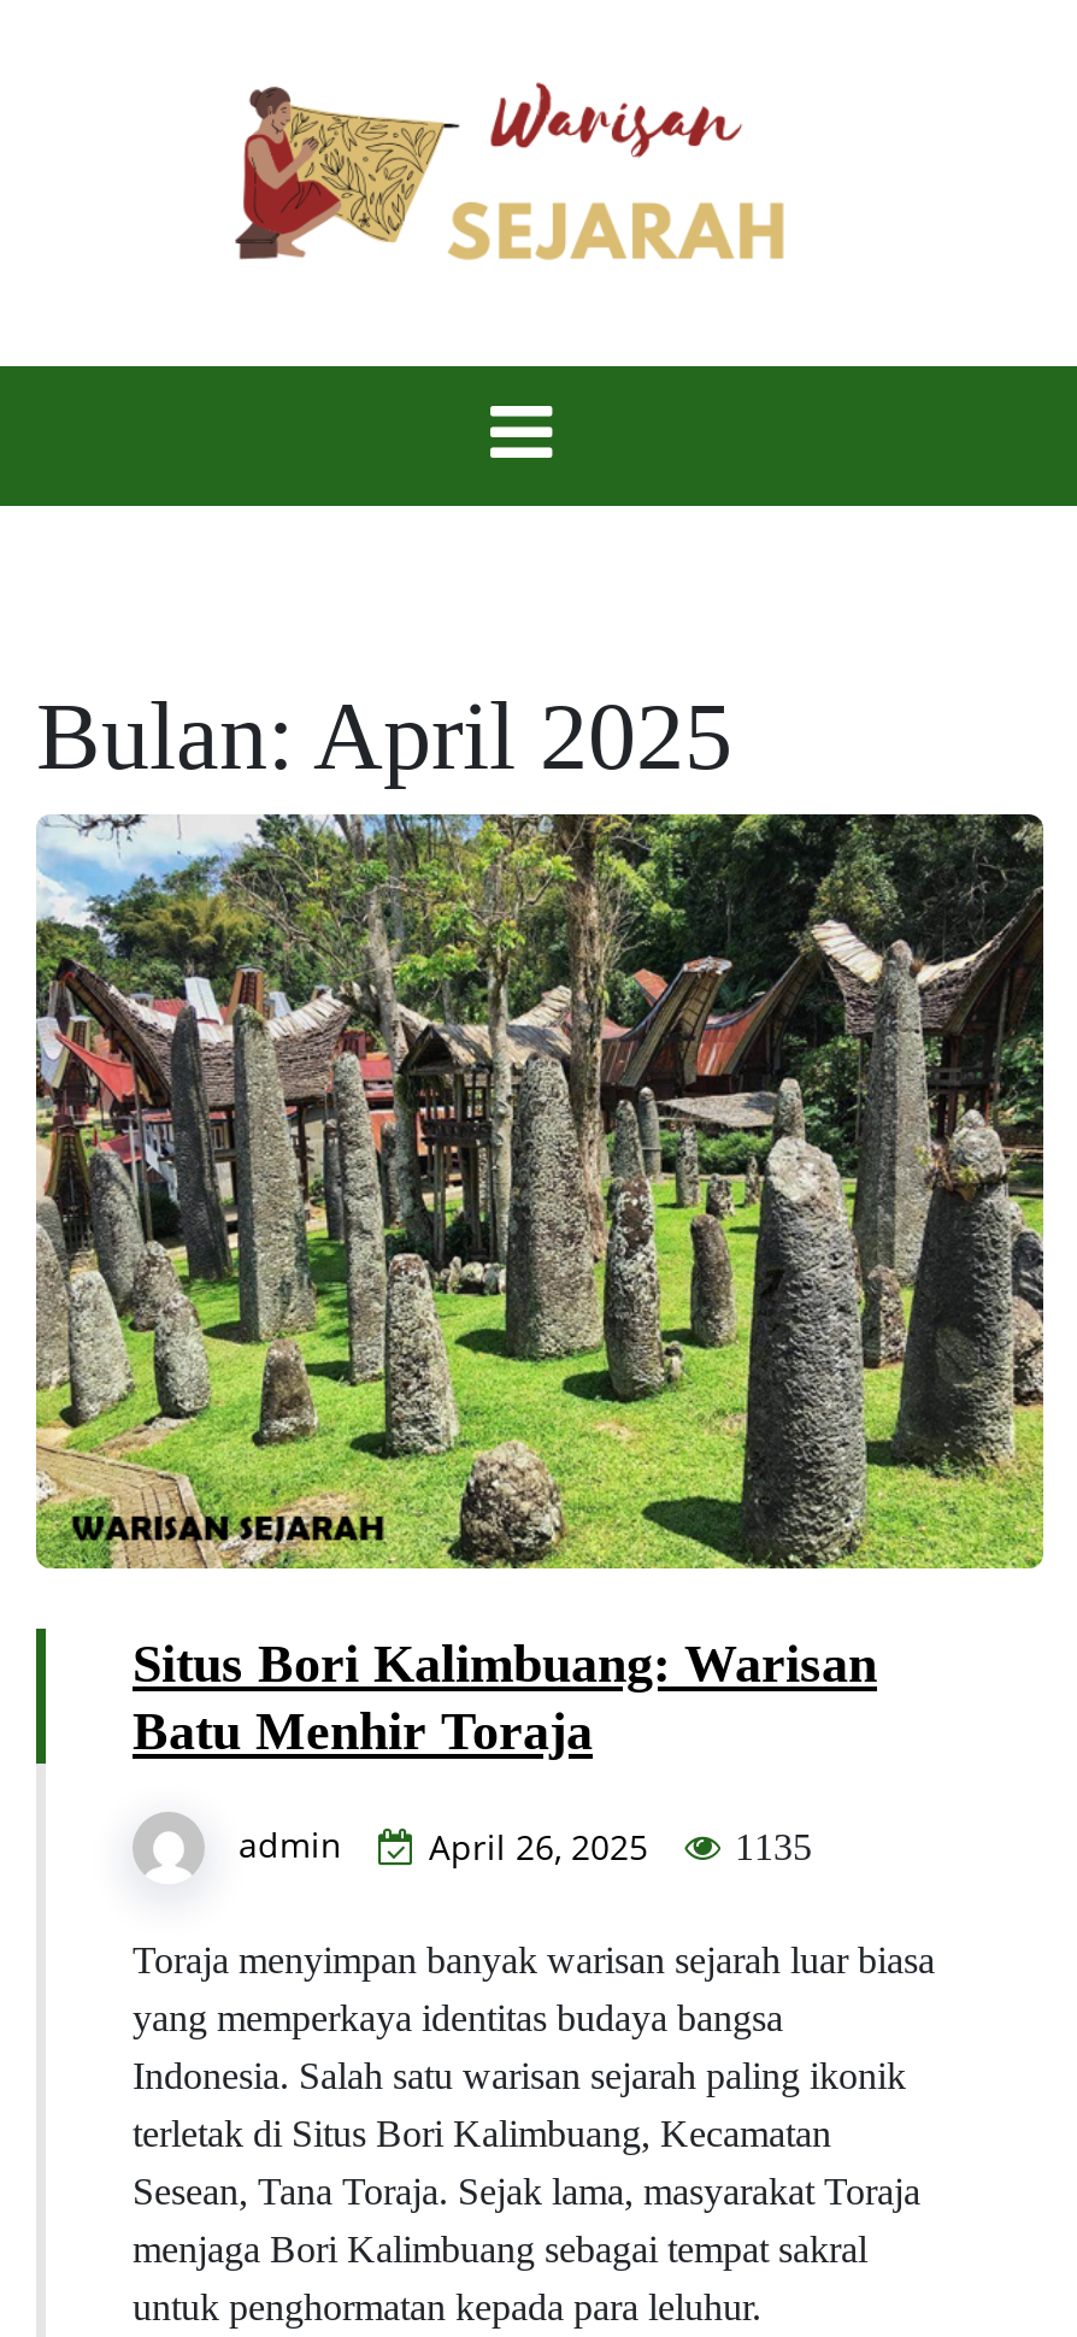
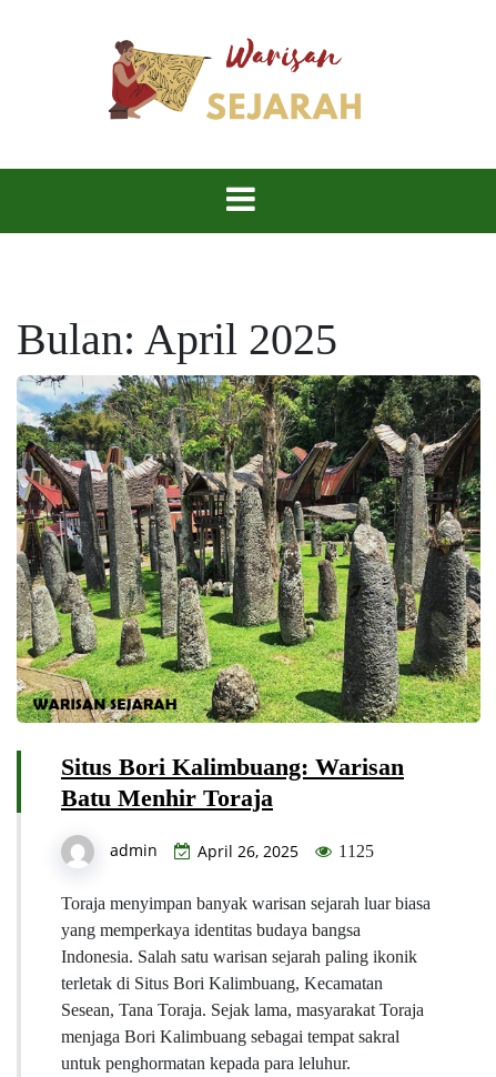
[239,1821,812,1870] admin April 26, 2025 1135 -> [110,839,374,862] admin April 26, 2025 1125

